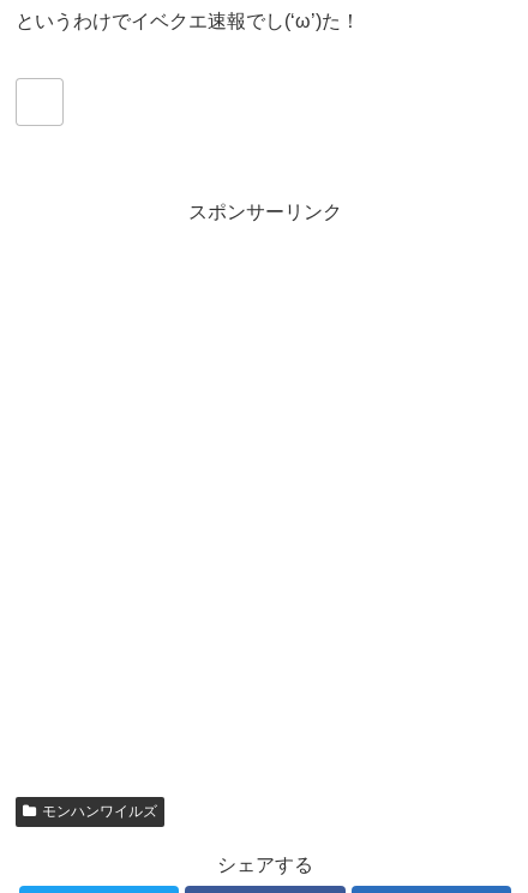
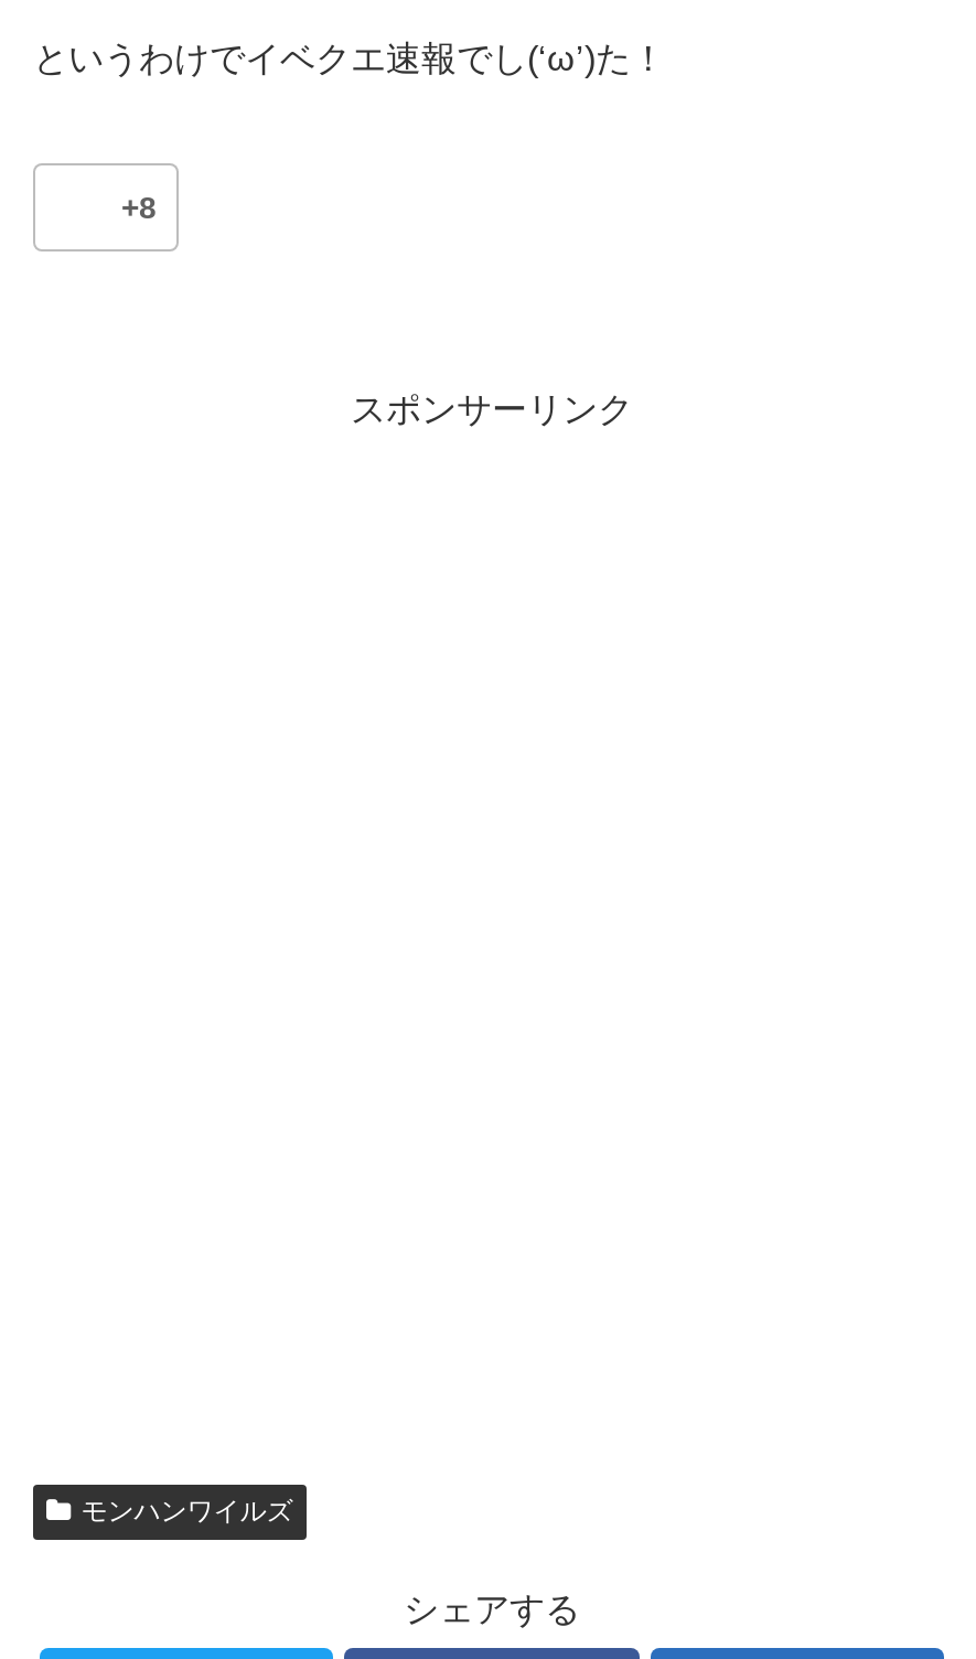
none -> [121,189,157,225] +8

